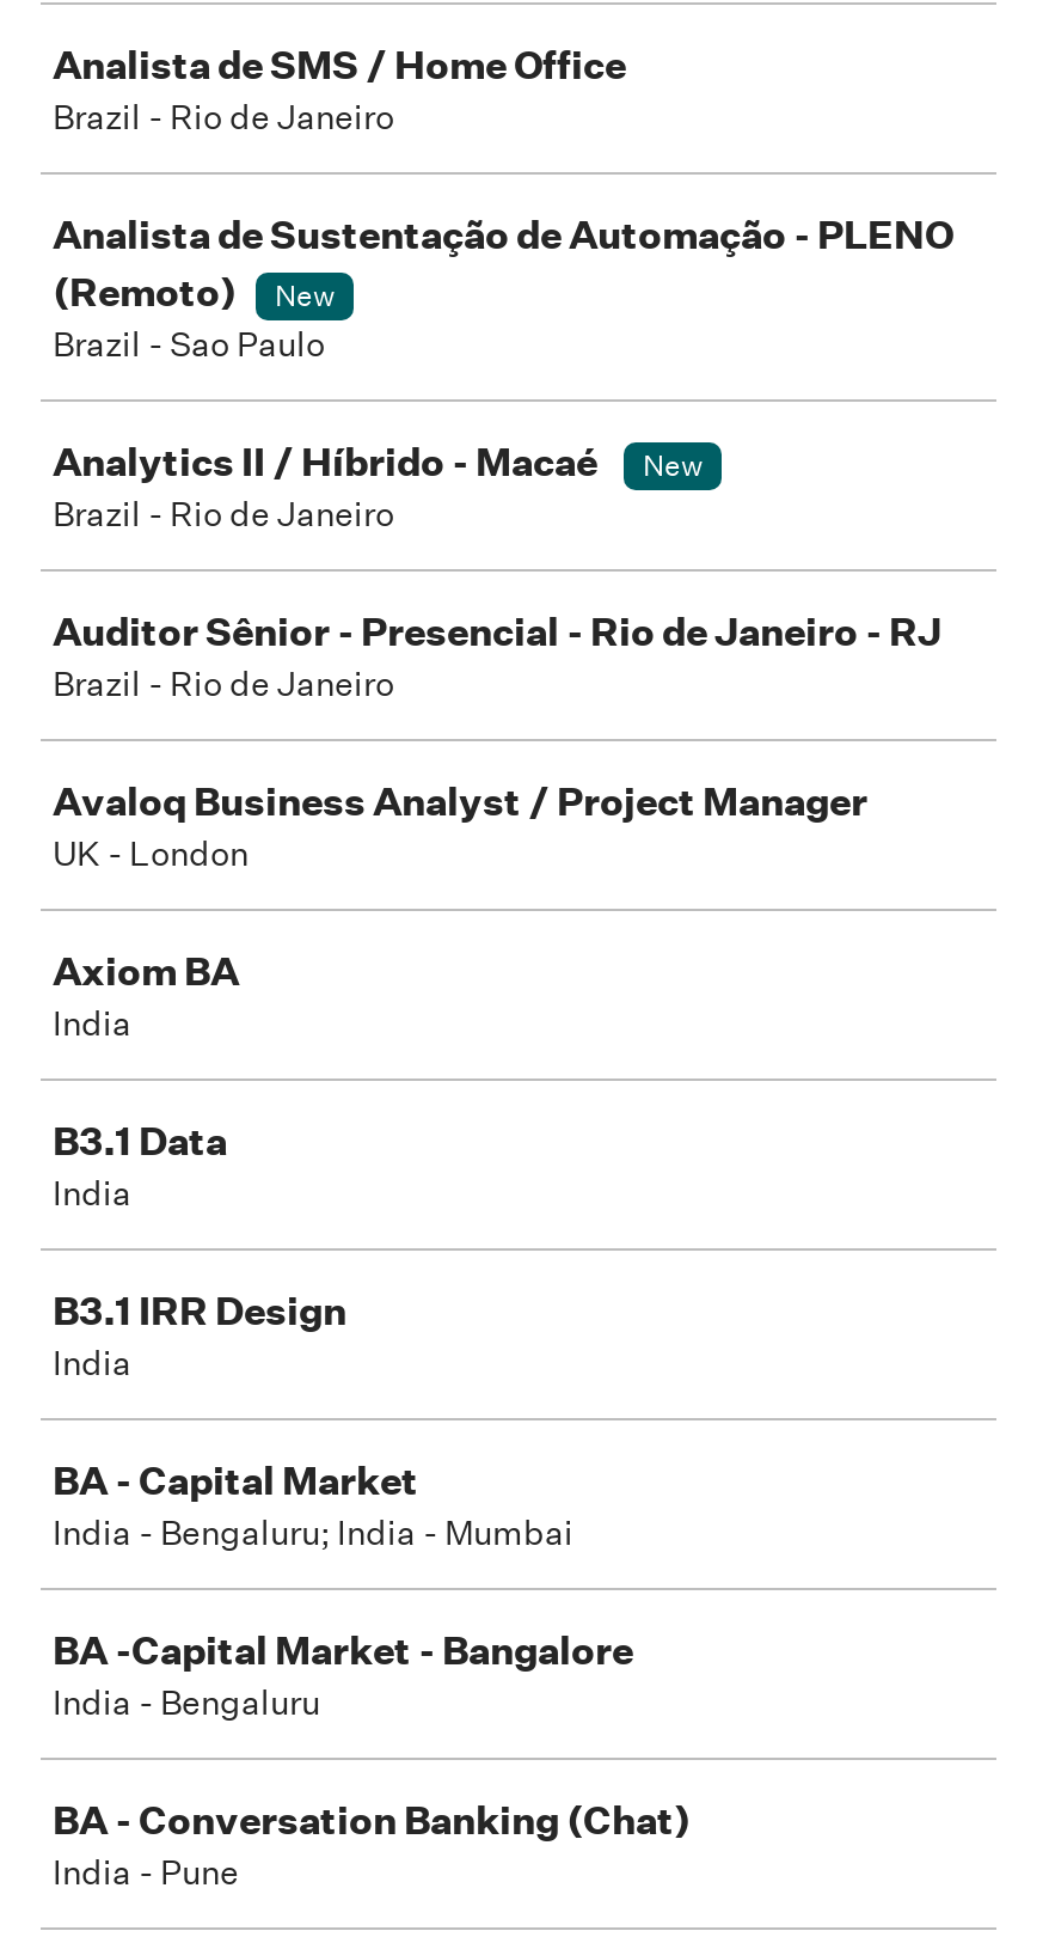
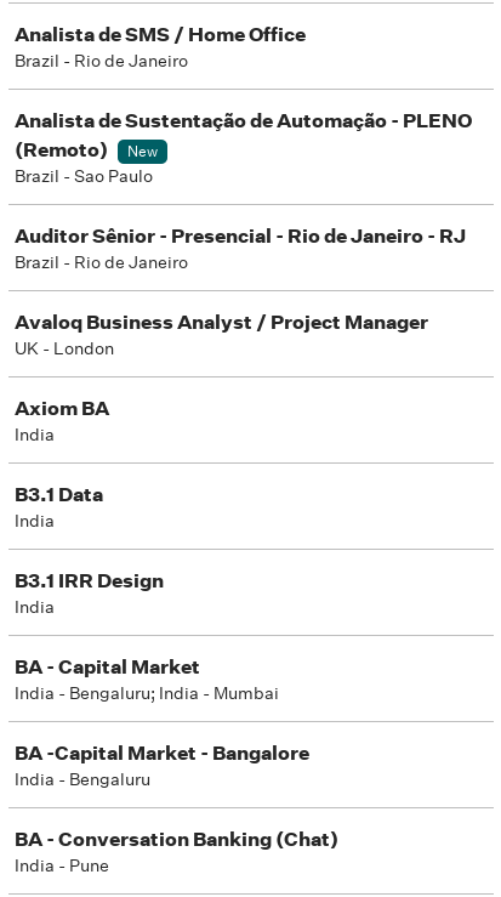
[53,438,703,536] Analytics II / Híbrido - Macaé | New | Brazil - Rio de Janeiro -> none

